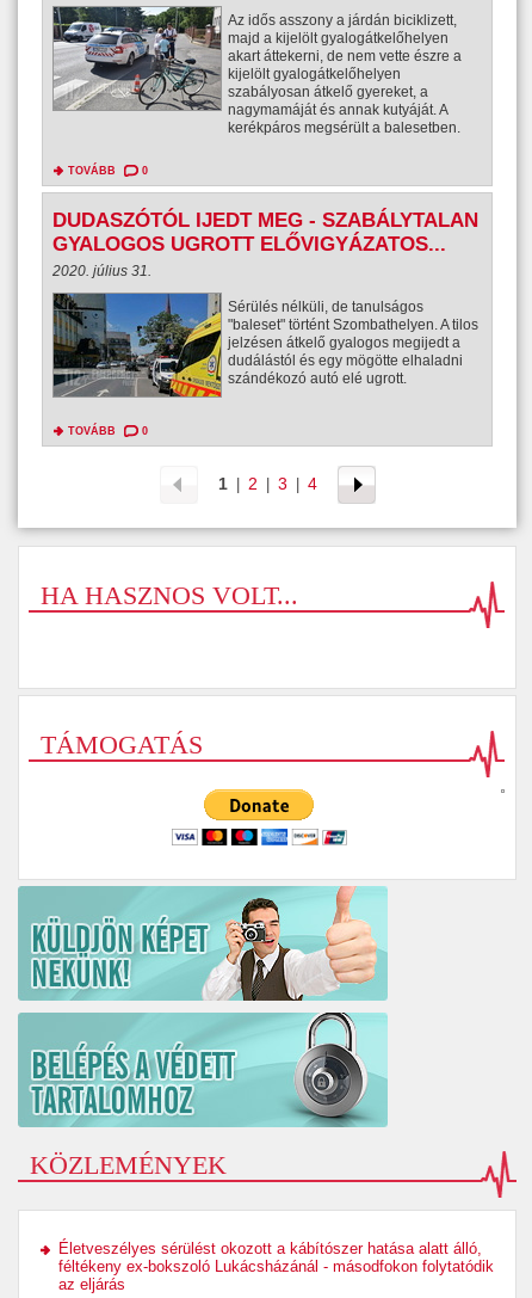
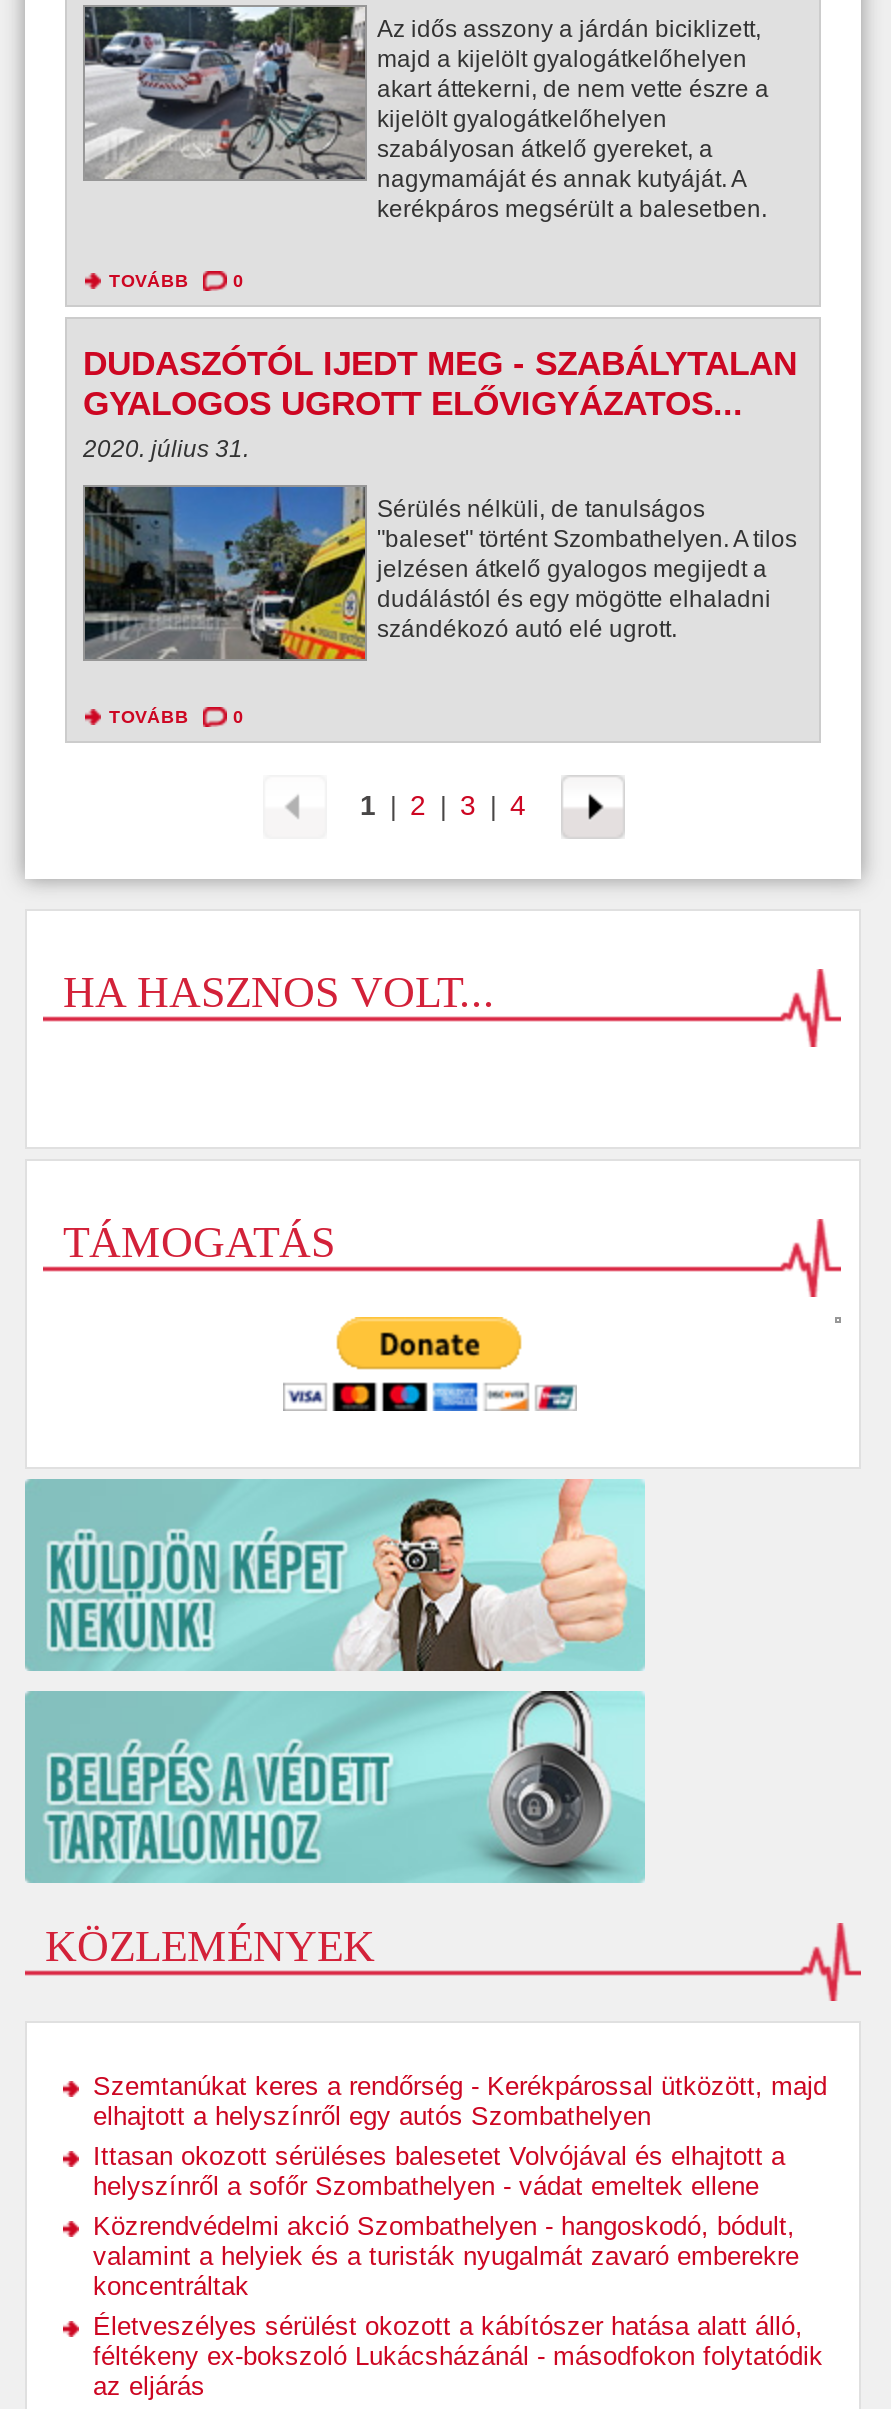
none -> [93,2071,827,2301] Szemtanúkat keres a rendőrség - Kerékpárossal ütközött, majd | elhajtott a helyszínről egy autós Szombathelyen | Ittasan okozott sérüléses balesetet Volvójával és elhajtott a | helyszínről a sofőr Szombathelyen - vádat emeltek ellene | Közrendvédelmi akció Szombathelyen - hangoskodó, bódult, | valamint a helyiek és a turisták nyugalmát zavaró emberekre | koncentráltak

